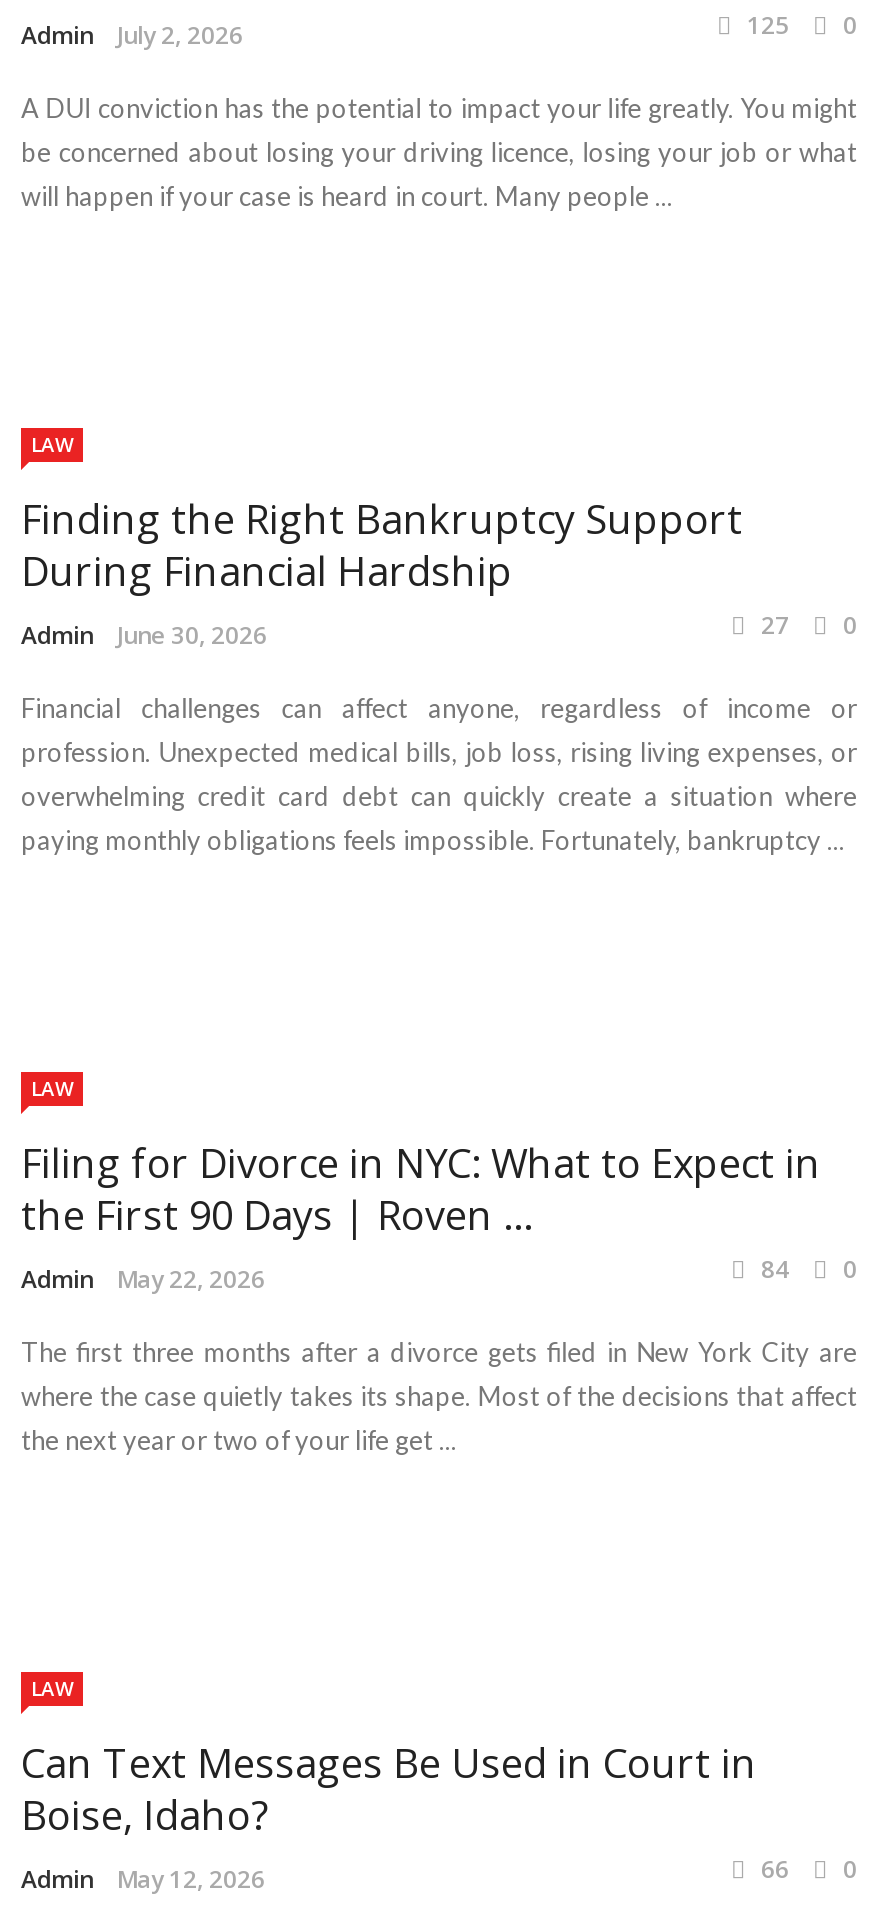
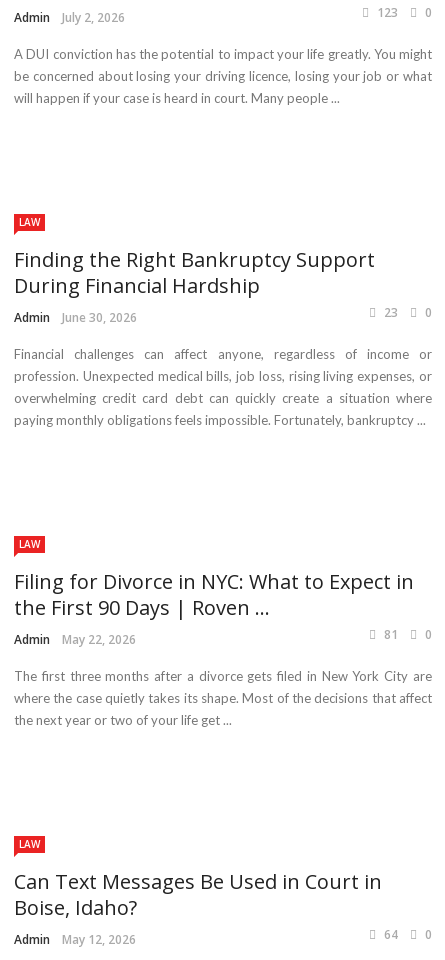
[747,8,857,42] 125 0 -> [377,4,432,21] 123 0
[761,608,857,642] 27 0 -> [384,304,432,321] 23 0
[761,1252,857,1286] 84 0 -> [384,626,432,643] 81 0
[761,1852,857,1886] 66 0 -> [384,926,432,943] 64 0

